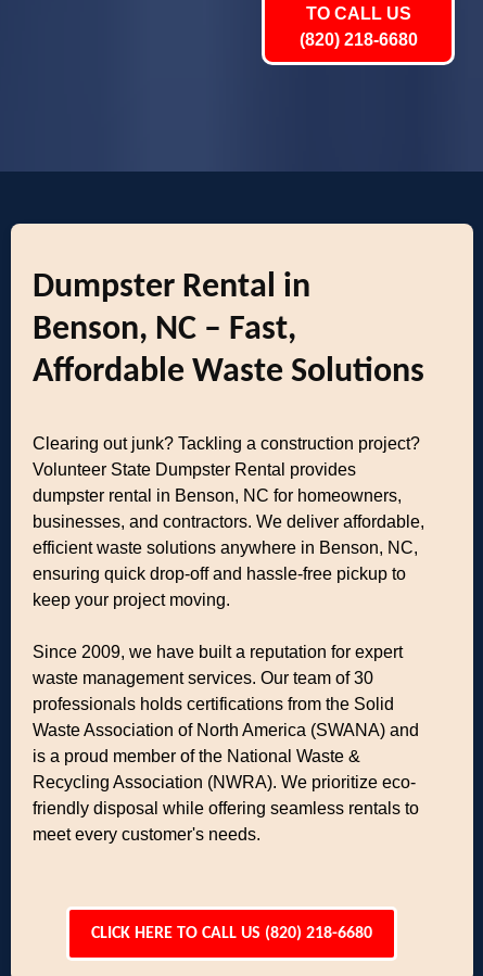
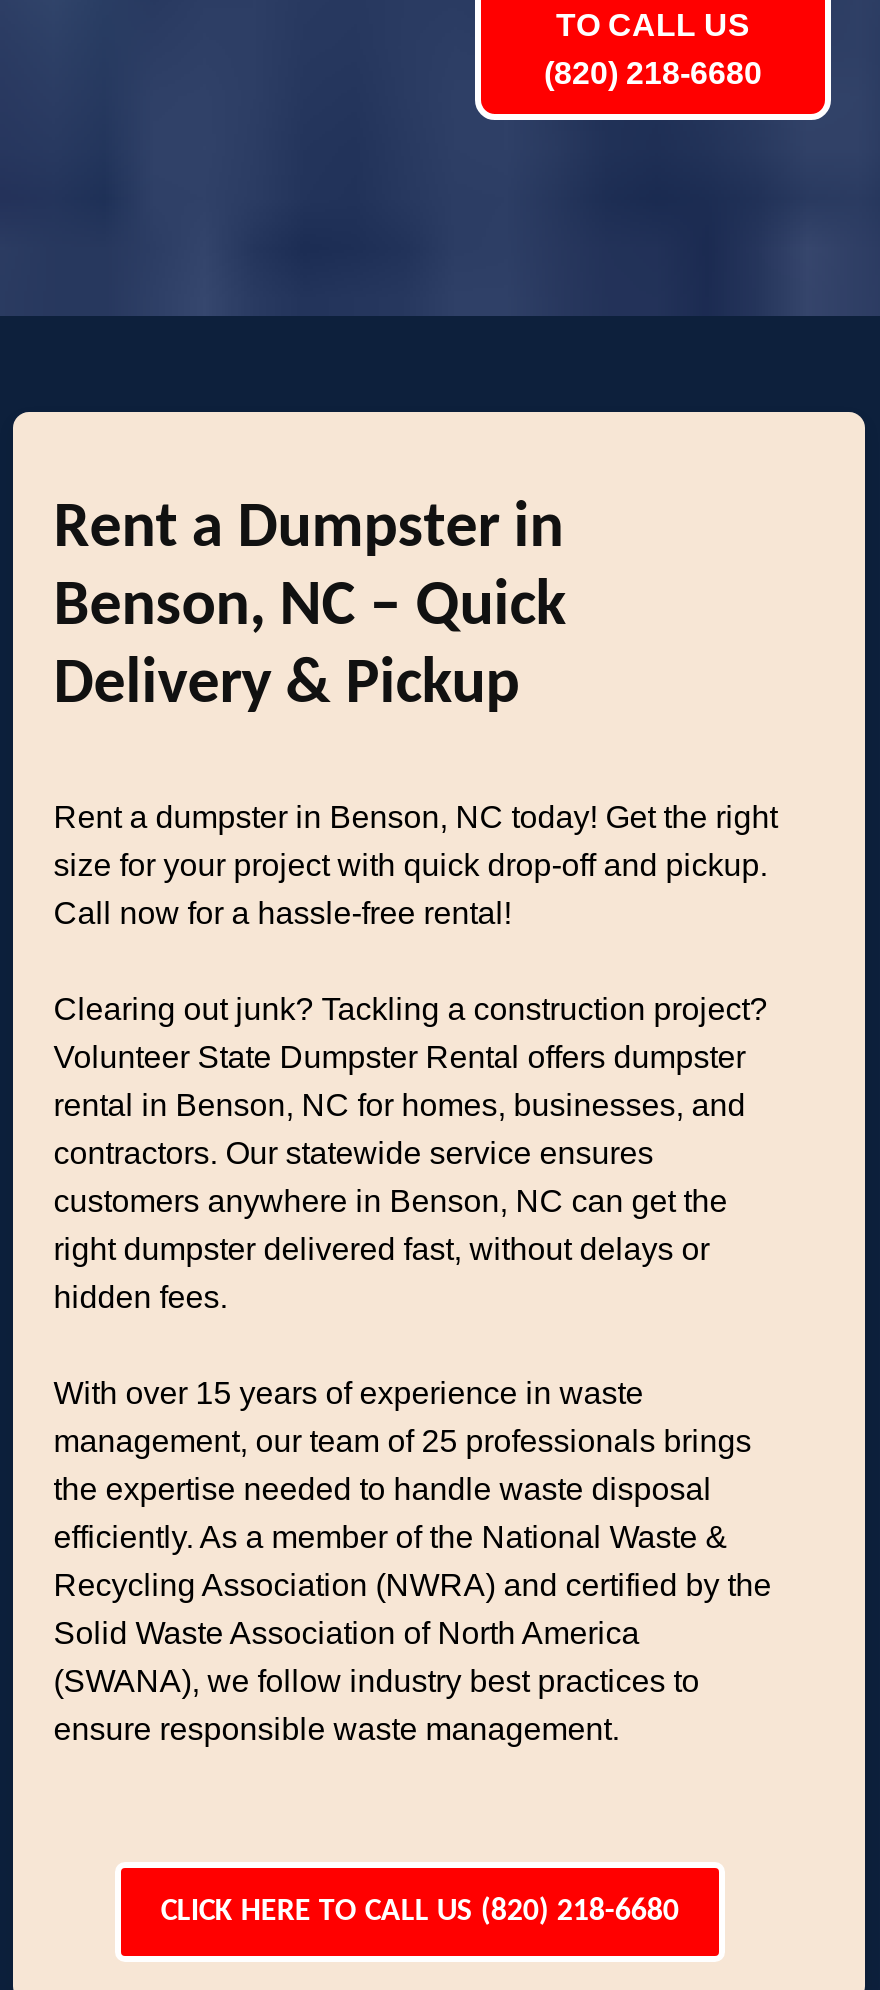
[33,270,425,390] Dumpster Rental in | Benson, NC – Fast, | Affordable Waste Solutions -> [53,498,777,930] Rent a Dumpster in | Benson, NC – Quick | Delivery & Pickup | Rent a dumpster in Benson, NC today! Get the right | size for your project with quick drop-off and pickup. | Call now for a hassle-free rental!
[33,460,425,609] Volunteer State Dumpster Rental provides | dumpster rental in Benson, NC for homeowners, | businesses, and contractors. We deliver affordable, | efficient waste solutions anywhere in Benson, NC, | ensuring quick drop-off and hassle-free pickup to | keep your project moving. -> [53,1040,745,1314] Volunteer State Dumpster Rental offers dumpster | rental in Benson, NC for homes, businesses, and | contractors. Our statewide service ensures | customers anywhere in Benson, NC can get the | right dumpster delivered fast, without delays or | hidden fees.
[33,643,419,844] Since 2009, we have built a reputation for expert | waste management services. Our team of 30 | professionals holds certifications from the Solid | Waste Association of North America (SWANA) and | is a proud member of the National Waste & | Recycling Association (NWRA). We prioritize eco- | friendly disposal while offering seamless rentals to | meet every customer's needs. -> [53,1376,771,1746] With over 15 years of experience in waste | management, our team of 25 professionals brings | the expertise needed to handle waste disposal | efficiently. As a member of the National Waste & | Recycling Association (NWRA) and certified by the | Solid Waste Association of North America | (SWANA), we follow industry best practices to | ensure responsible waste management.

